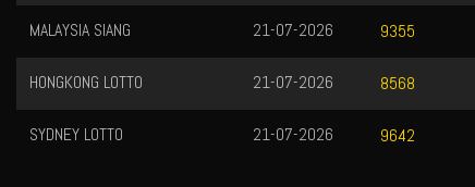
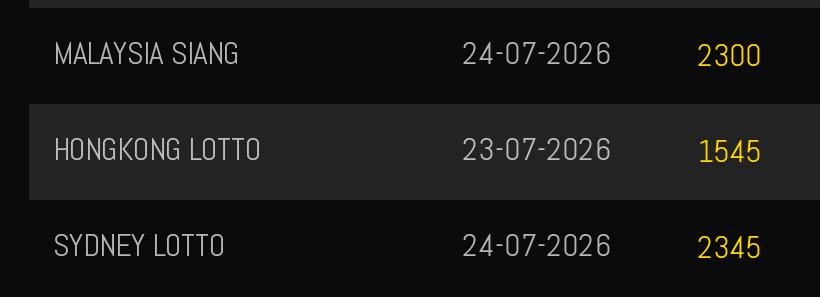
[252,20,333,42] 21-07-2026 -> [462,35,610,75] 24-07-2026
[381,21,415,42] 9355 -> [698,36,762,76] 2300
[252,72,333,94] 21-07-2026 -> [462,131,610,171] 23-07-2026
[381,73,415,94] 8568 -> [698,132,762,172] 1545
[252,124,333,146] 21-07-2026 -> [462,227,610,267] 24-07-2026
[381,125,415,147] 9642 -> [698,228,762,268] 2345

